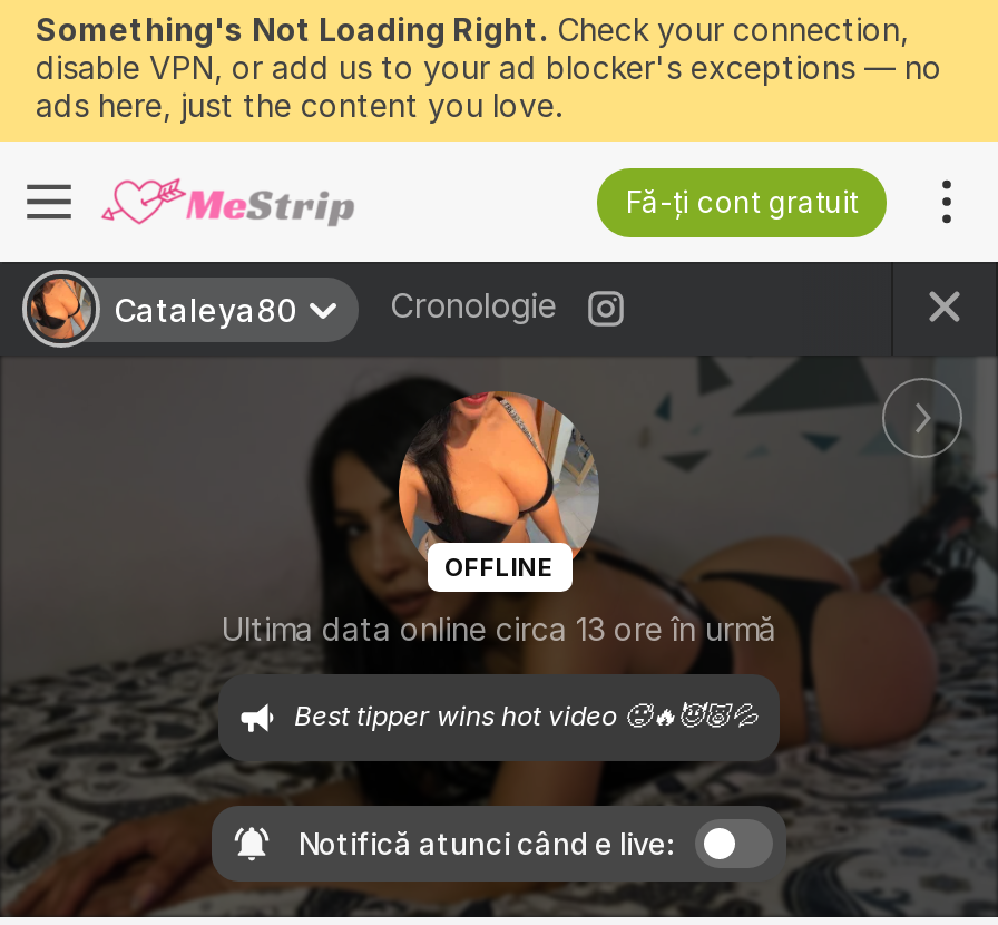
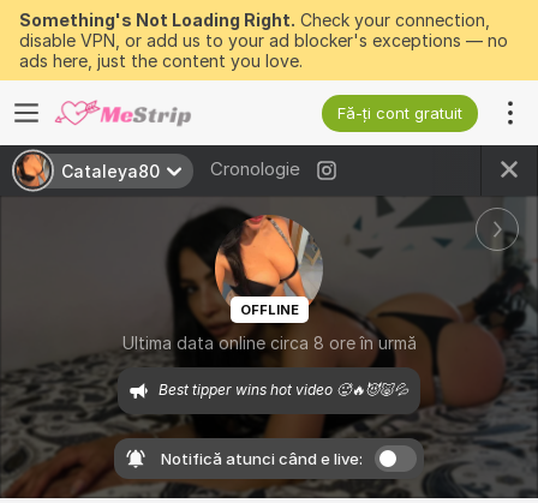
[222,610,776,648] Ultima data online circa 13 ore în urmă -> [122,333,416,353] Ultima data online circa 8 ore în urmă

